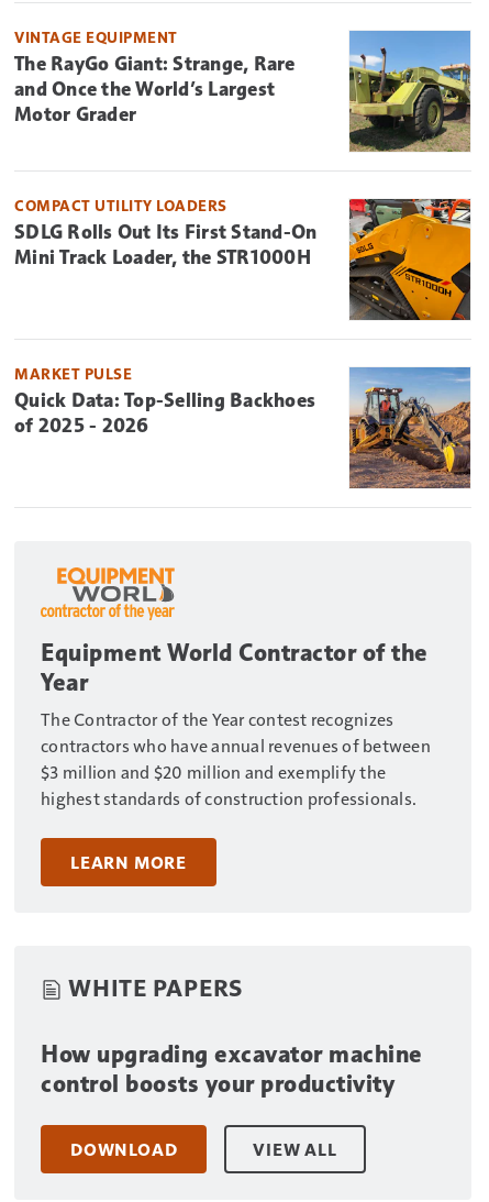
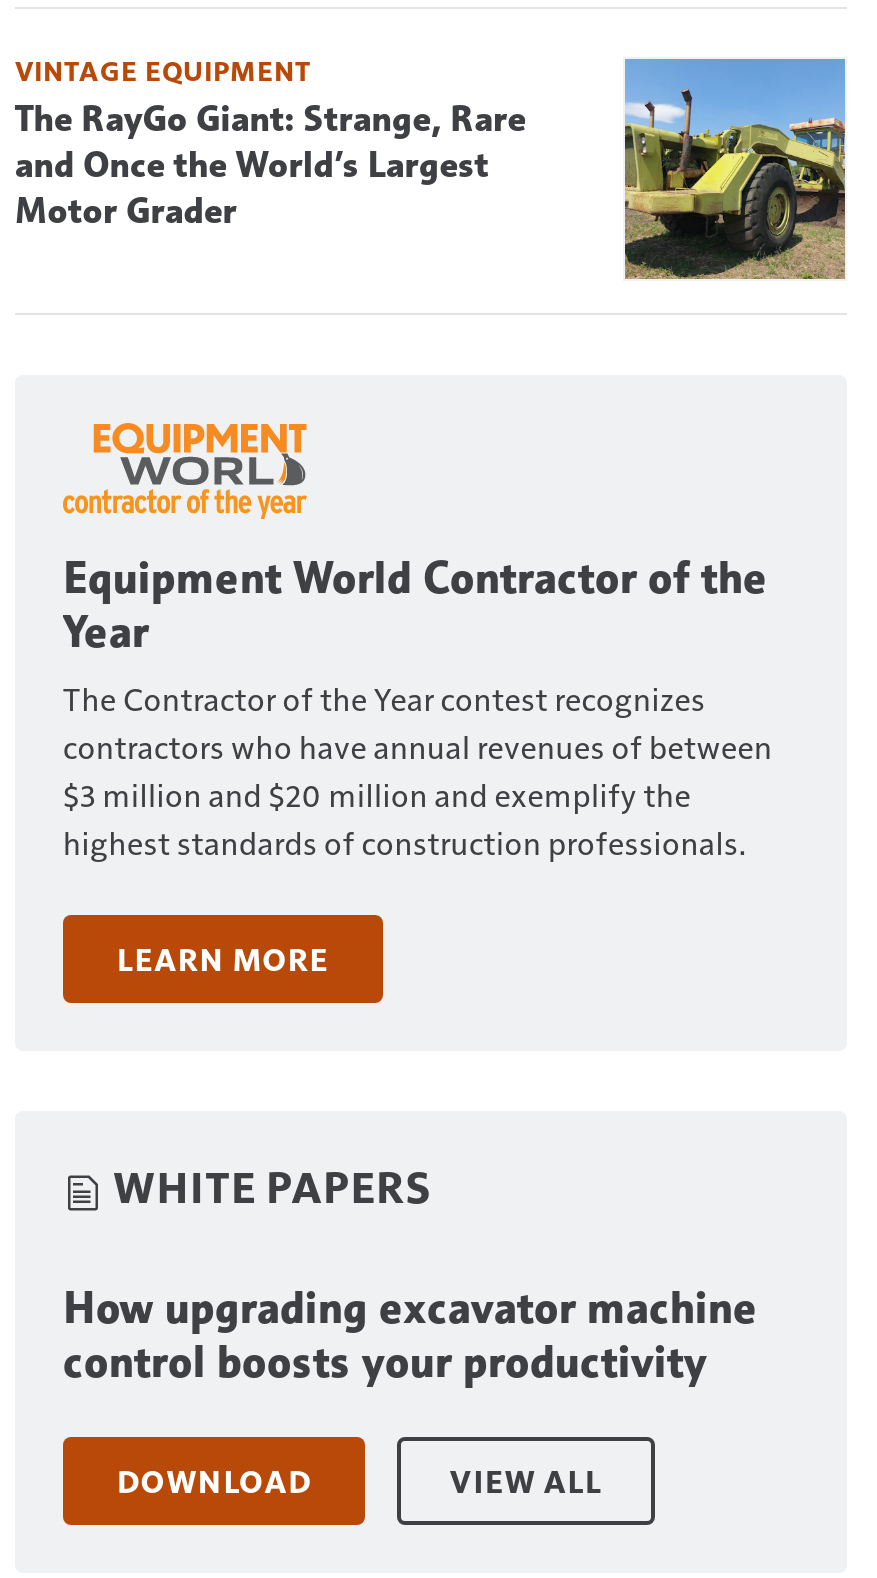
[14,196,471,321] [image] | COMPACT UTILITY LOADERS | SDLG Rolls Out Its First Stand-On | Mini Track Loader, the STR1000H -> none
[14,364,471,488] [image] | MARKET PULSE | Quick Data: Top-Selling Backhoes | of 2025 - 2026 -> none

